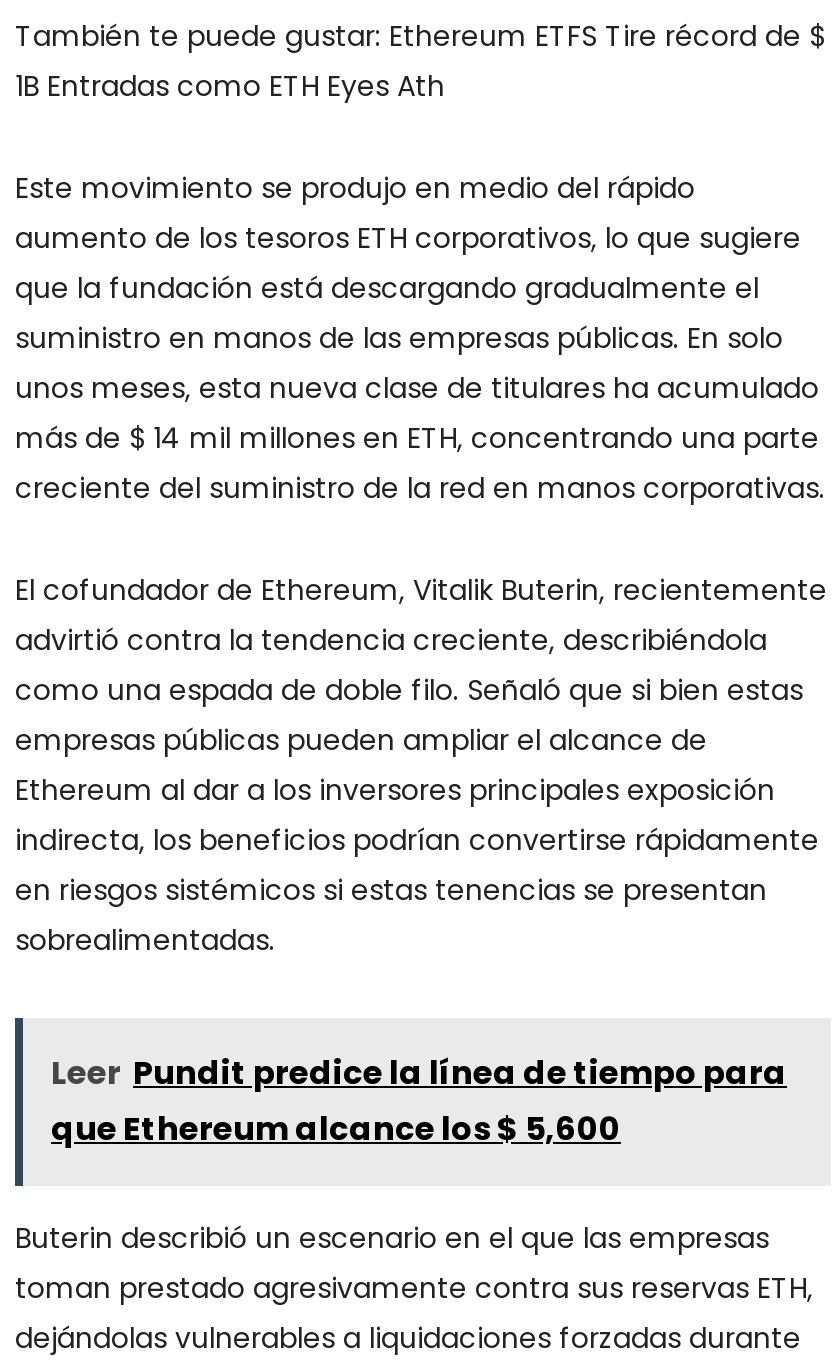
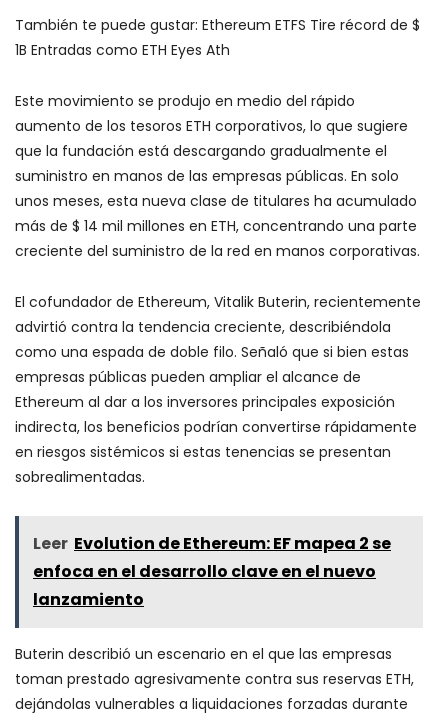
[51,1050,787,1152] Leer Pundit predice la línea de tiempo para | que Ethereum alcance los $ 5,600 -> [33,532,391,611] Leer Evolution de Ethereum: EF mapea 2 se | enfoca en el desarrollo clave en el nuevo | lanzamiento

